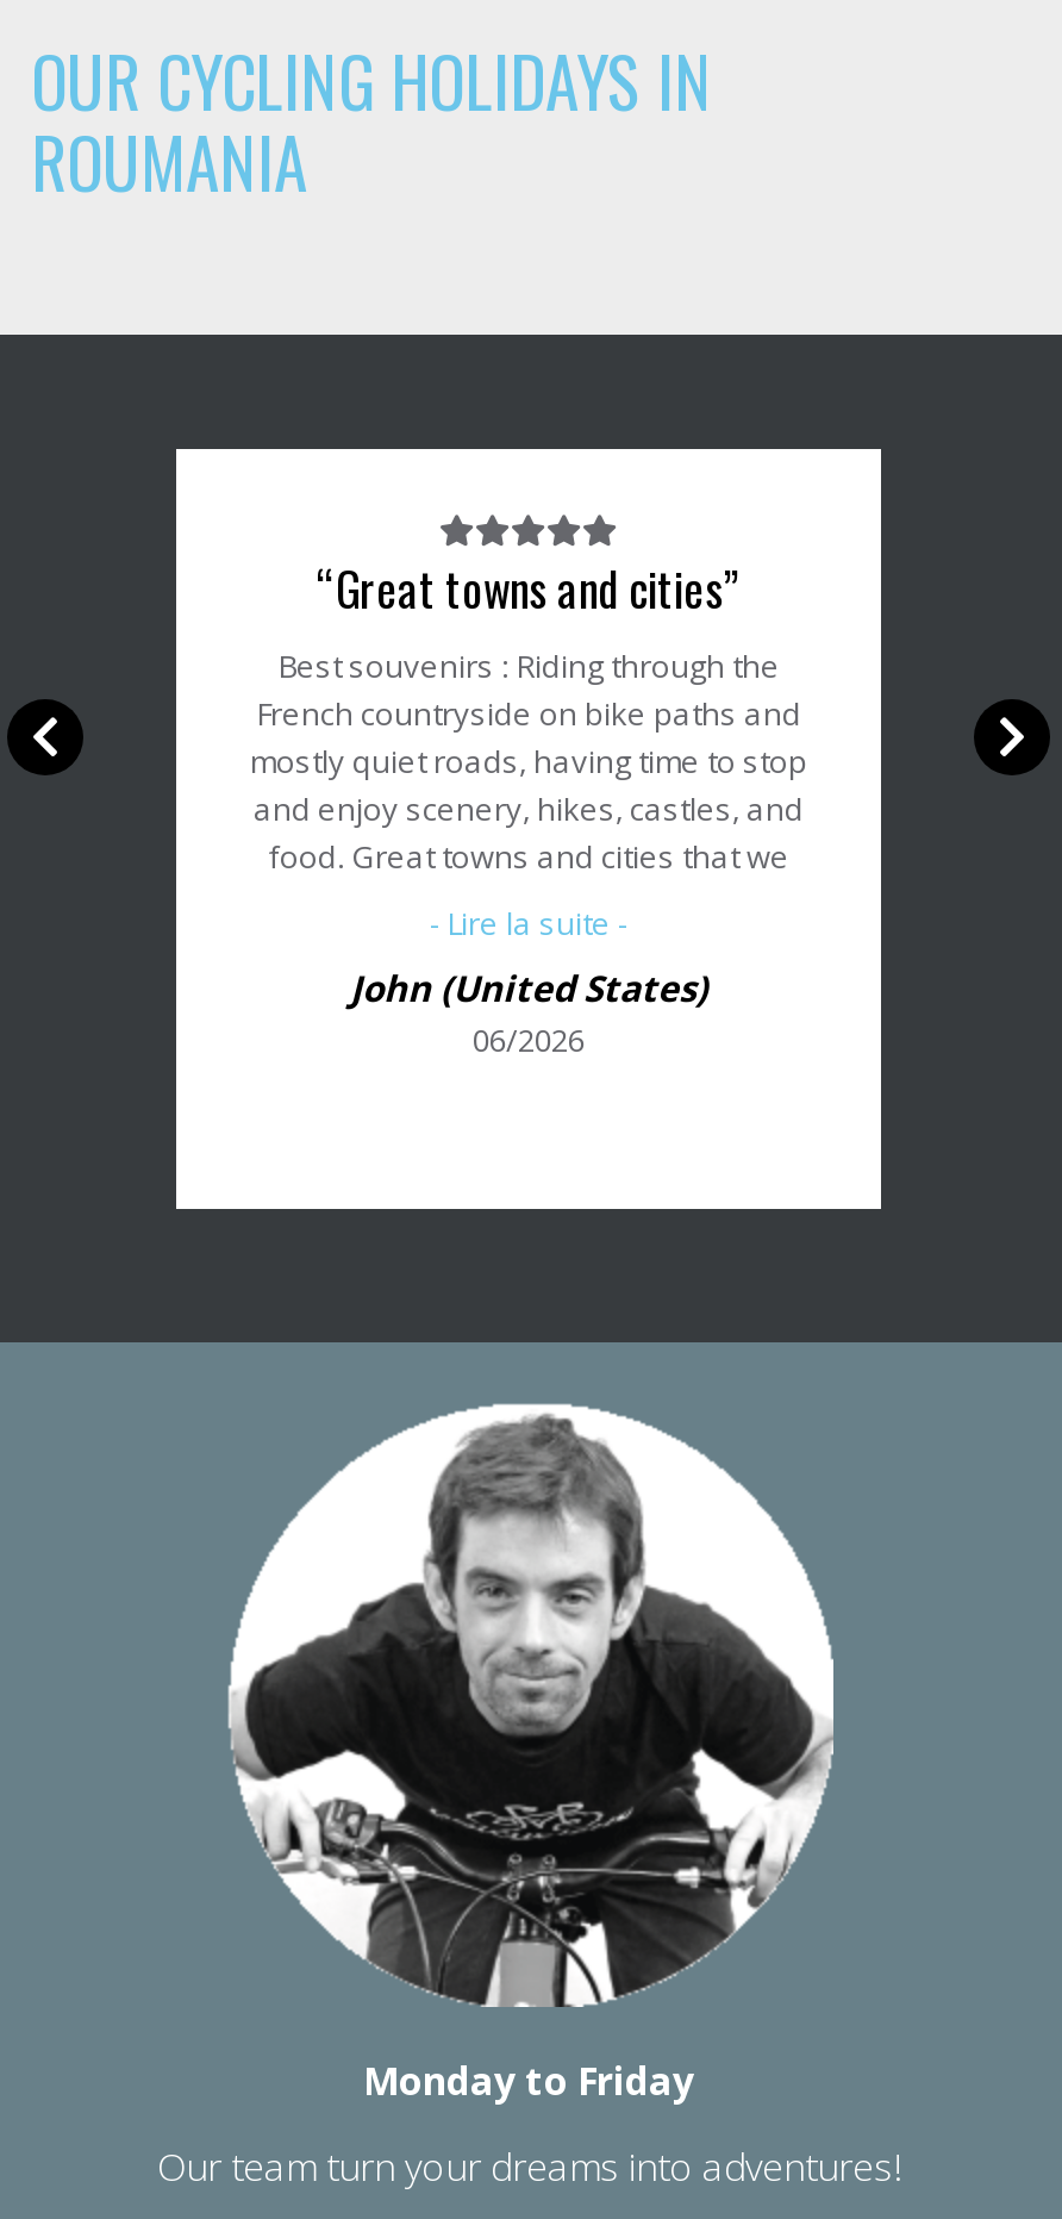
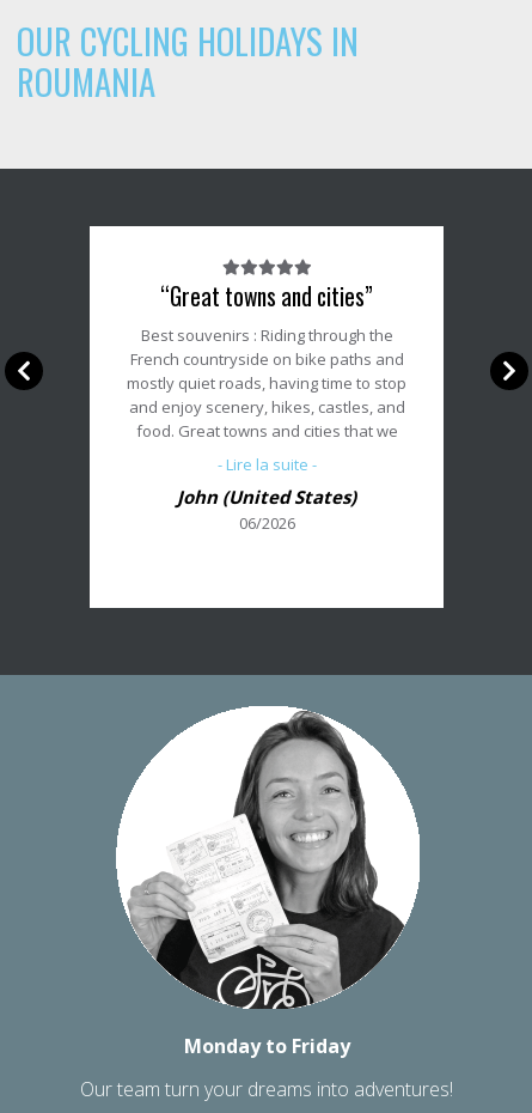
[233,1411,833,2009] [image] -> [117,711,420,1010] [image]

